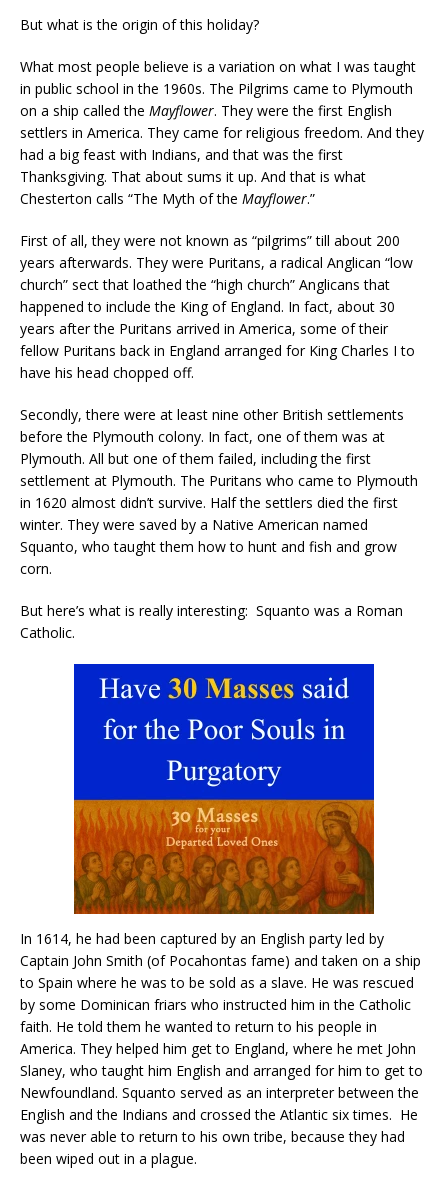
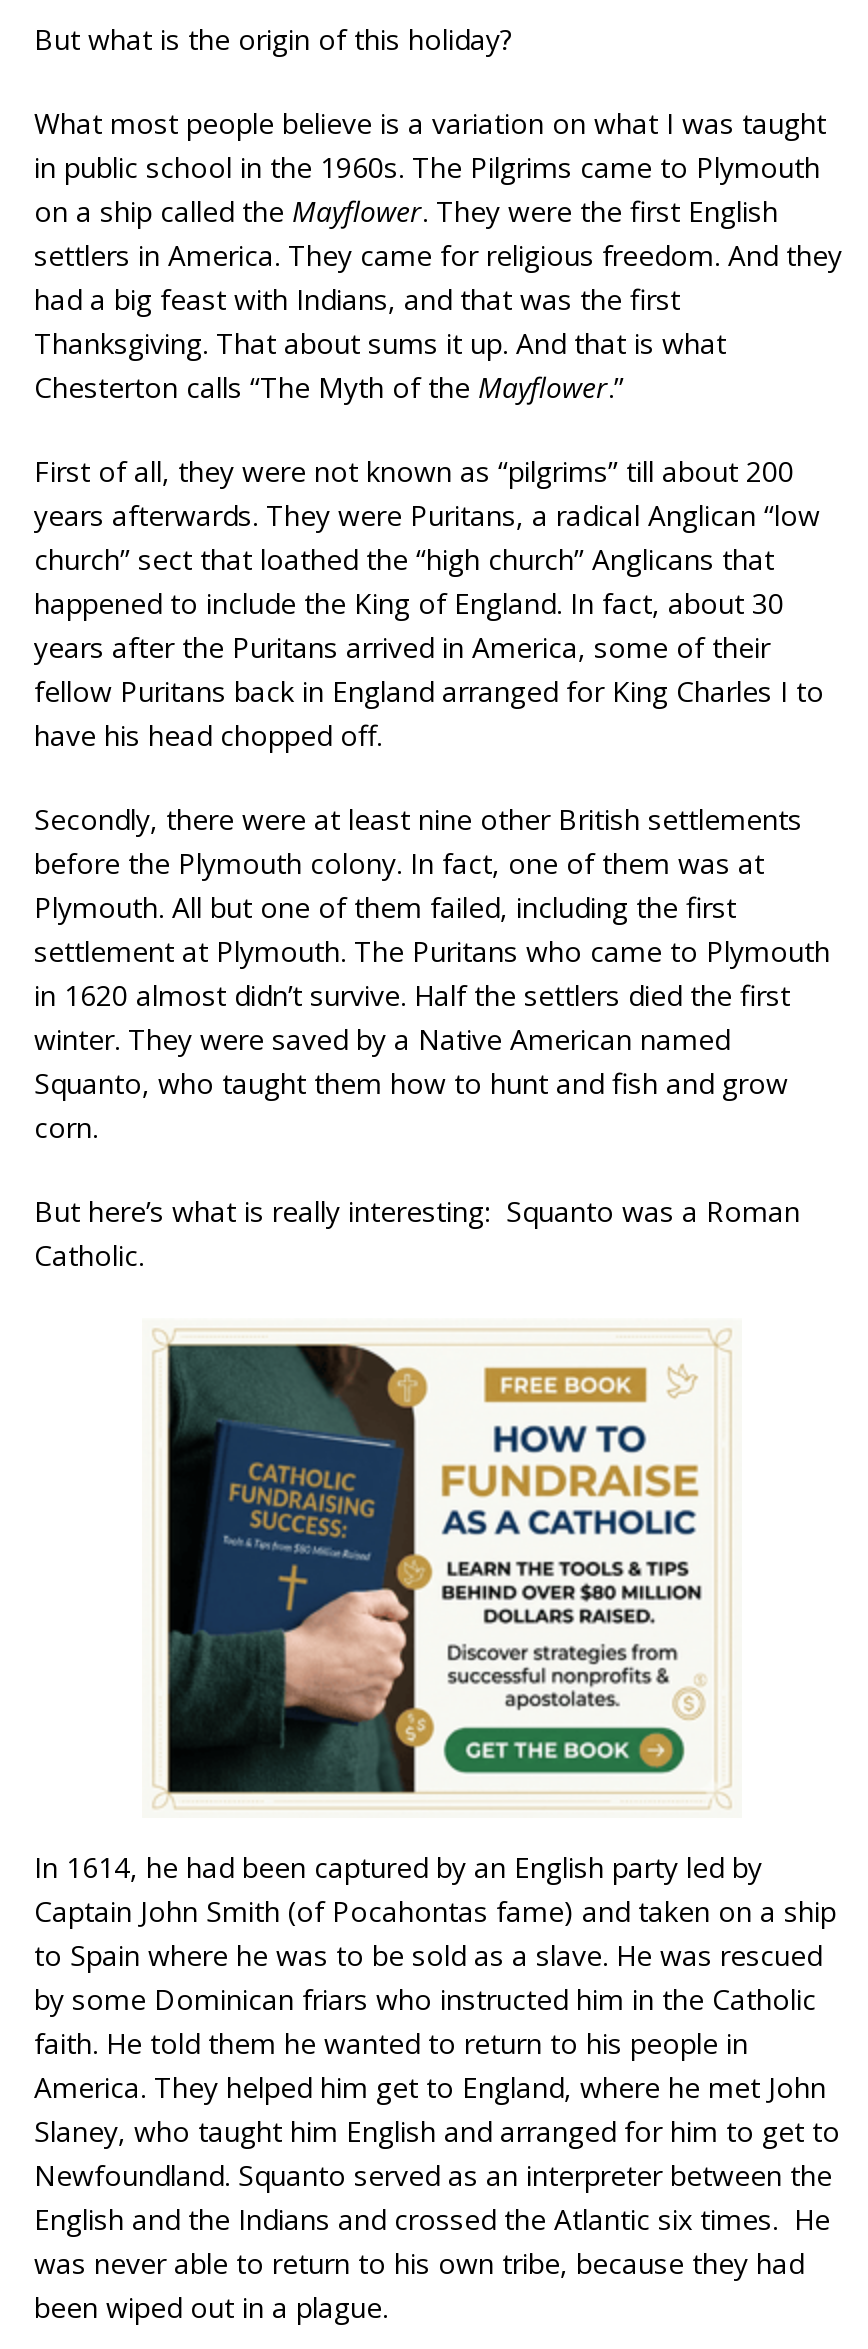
[73,663,375,915] [image] -> [142,1318,742,1818] [image]

